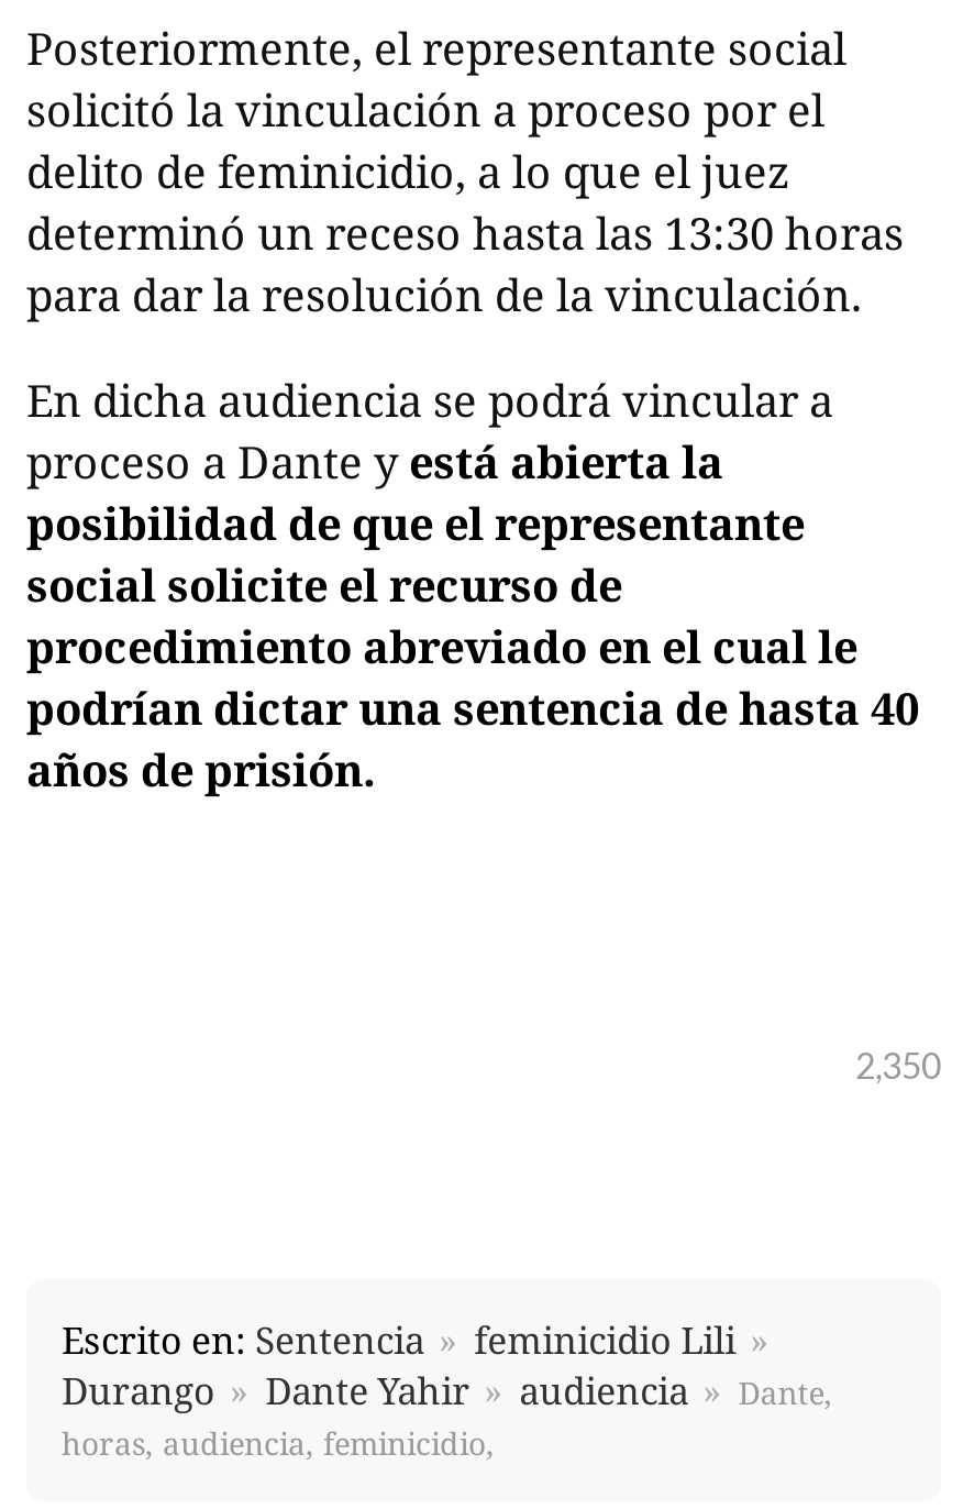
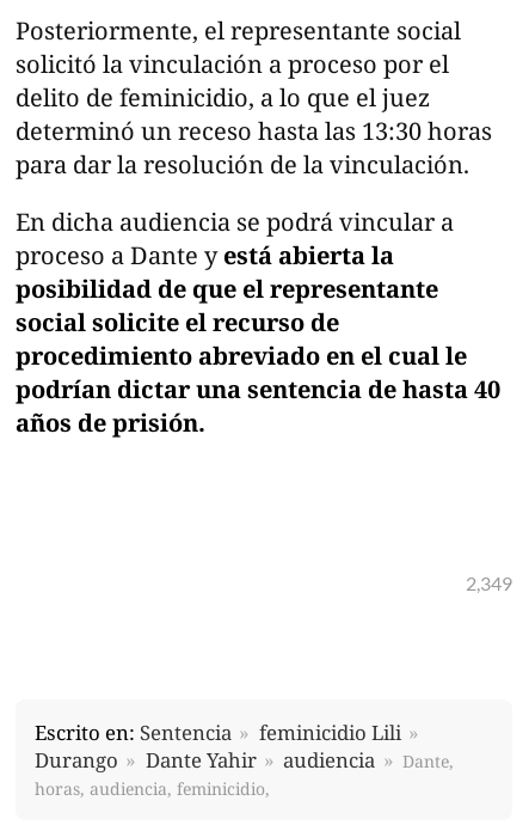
[855,1044,941,1085] 2,350 -> [466,571,512,594] 2,349

